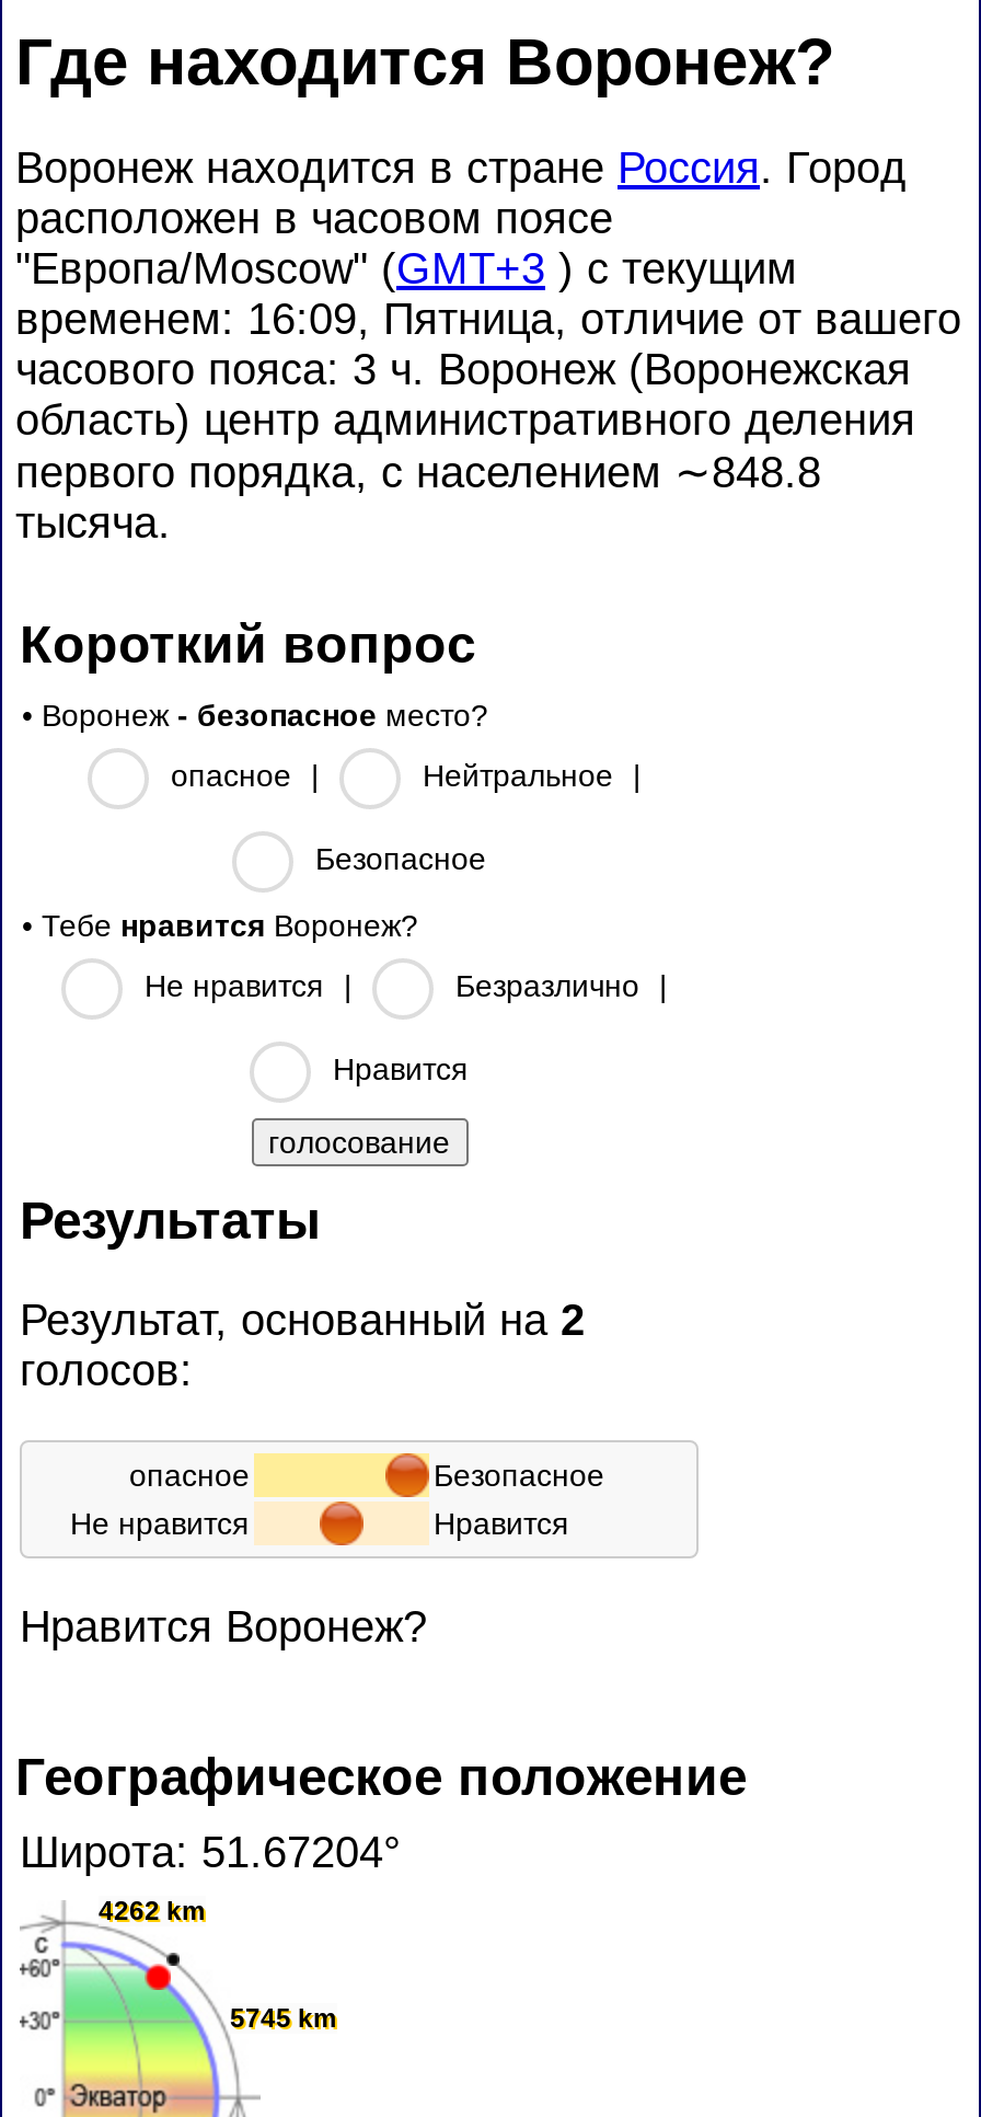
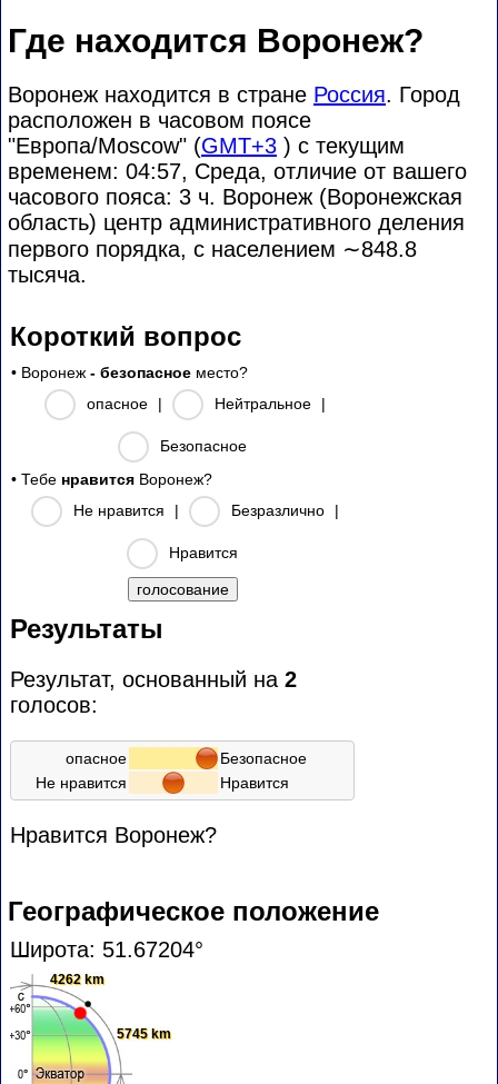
[15,295,961,343] временем: 16:09, Пятница, отличие от вашего -> [8,159,467,183] временем: 04:57, Среда, отличие от вашего

